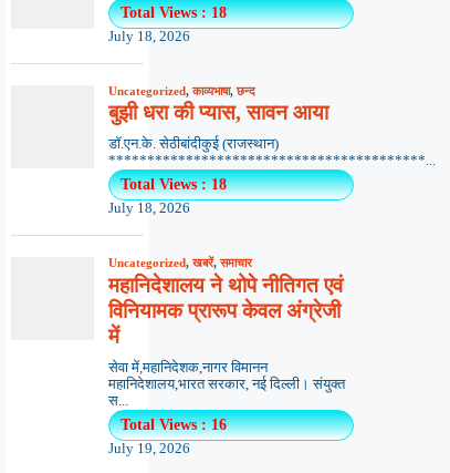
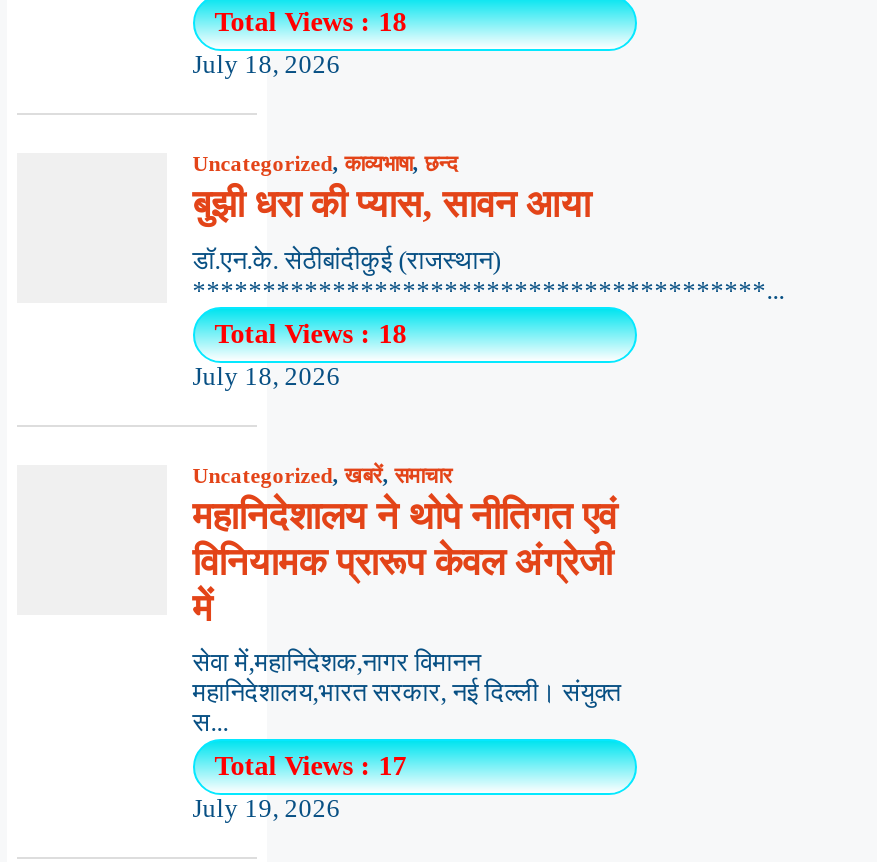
[120,416,226,433] Total Views : 16 -> [215,751,407,781] Total Views : 17

